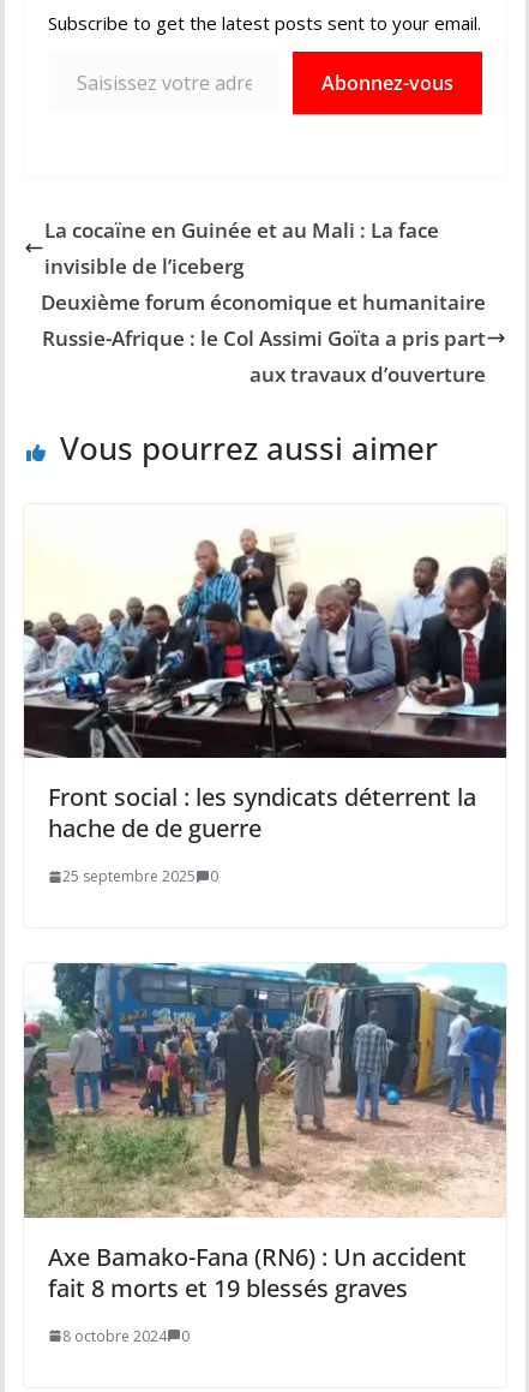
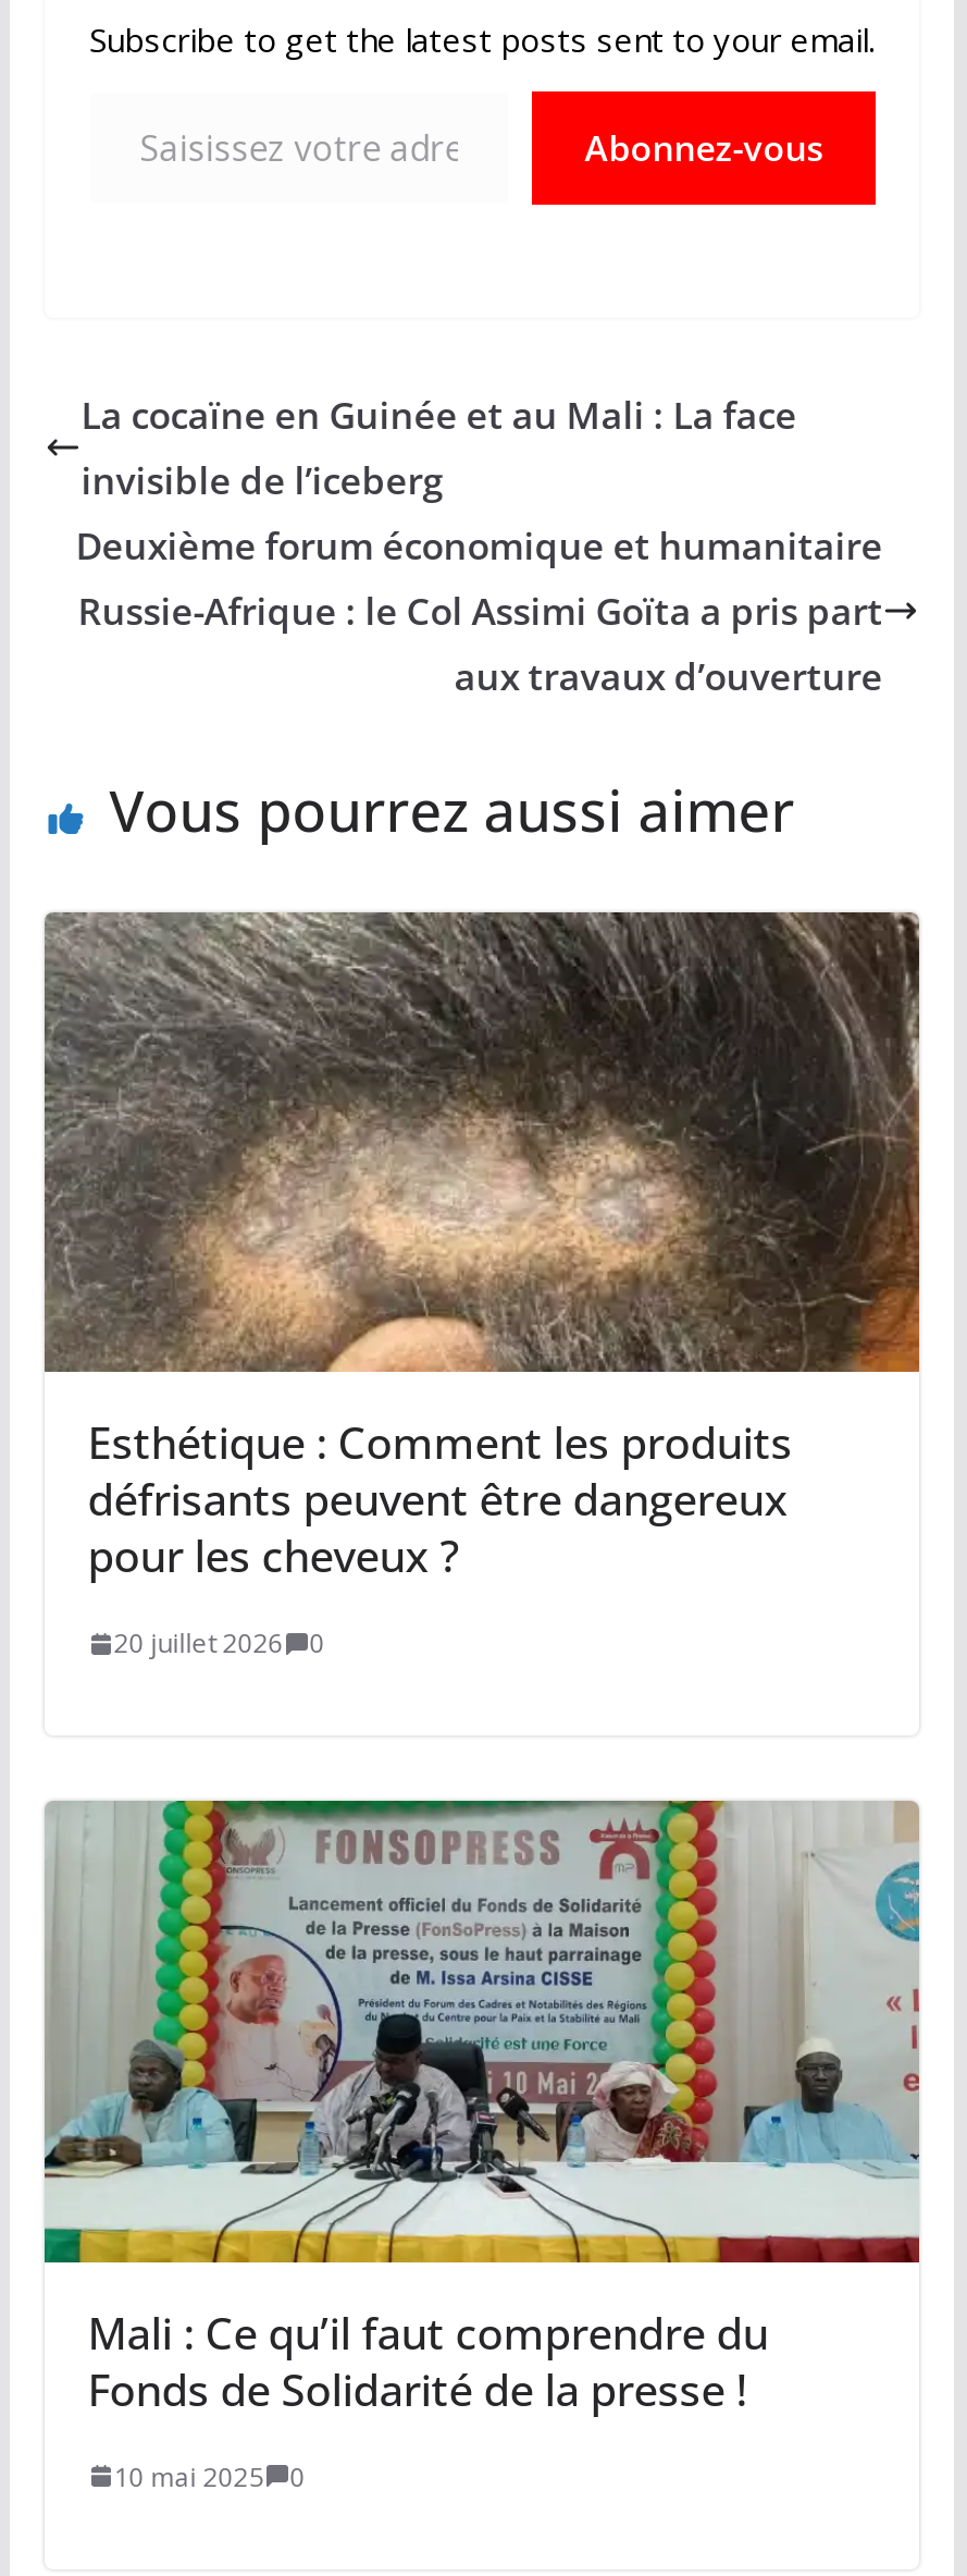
[24,504,507,845] [image] | Front social : les syndicats déterrent la | hache de de guerre -> [42,910,921,1586] [image] | Esthétique : Comment les produits | défrisants peuvent être dangereux | pour les cheveux ?
[62,866,218,887] 25 septembre 2025 0 -> [114,1625,325,1662] 20 juillet 2026 0
[23,962,506,1304] [image] | Axe Bamako-Fana (RN6) : Un accident | fait 8 morts et 19 blessés graves -> [42,1799,921,2419] [image] | Mali : Ce qu’il faut comprendre du | Fonds de Solidarité de la presse !
[62,1326,189,1346] 8 octobre 2024 0 -> [114,2458,305,2495] 10 mai 2025 0

